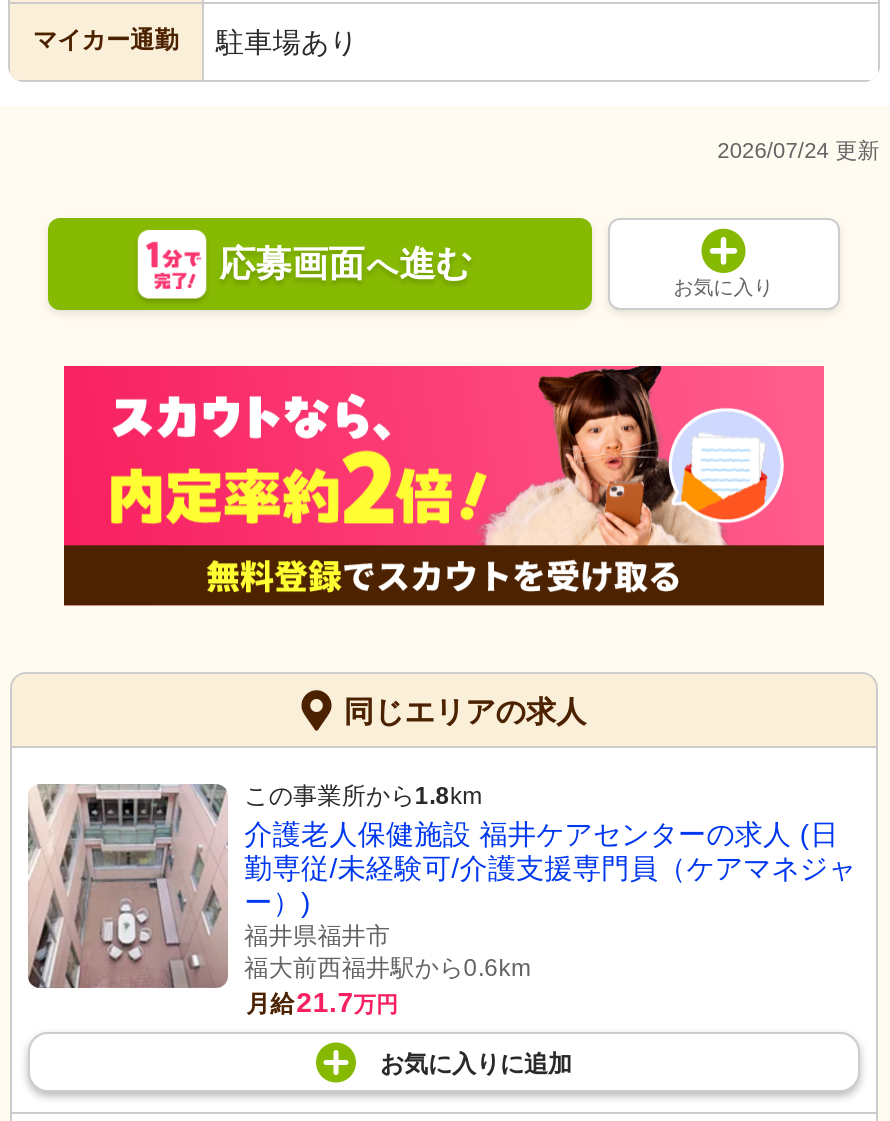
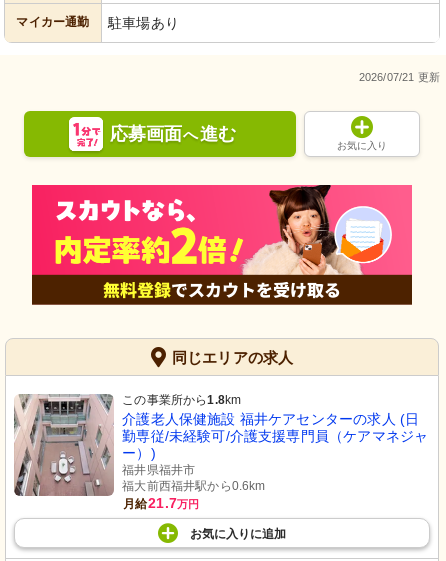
[717,138,880,162] 2026/07/24 更新 -> [359,71,440,83] 2026/07/21 更新

